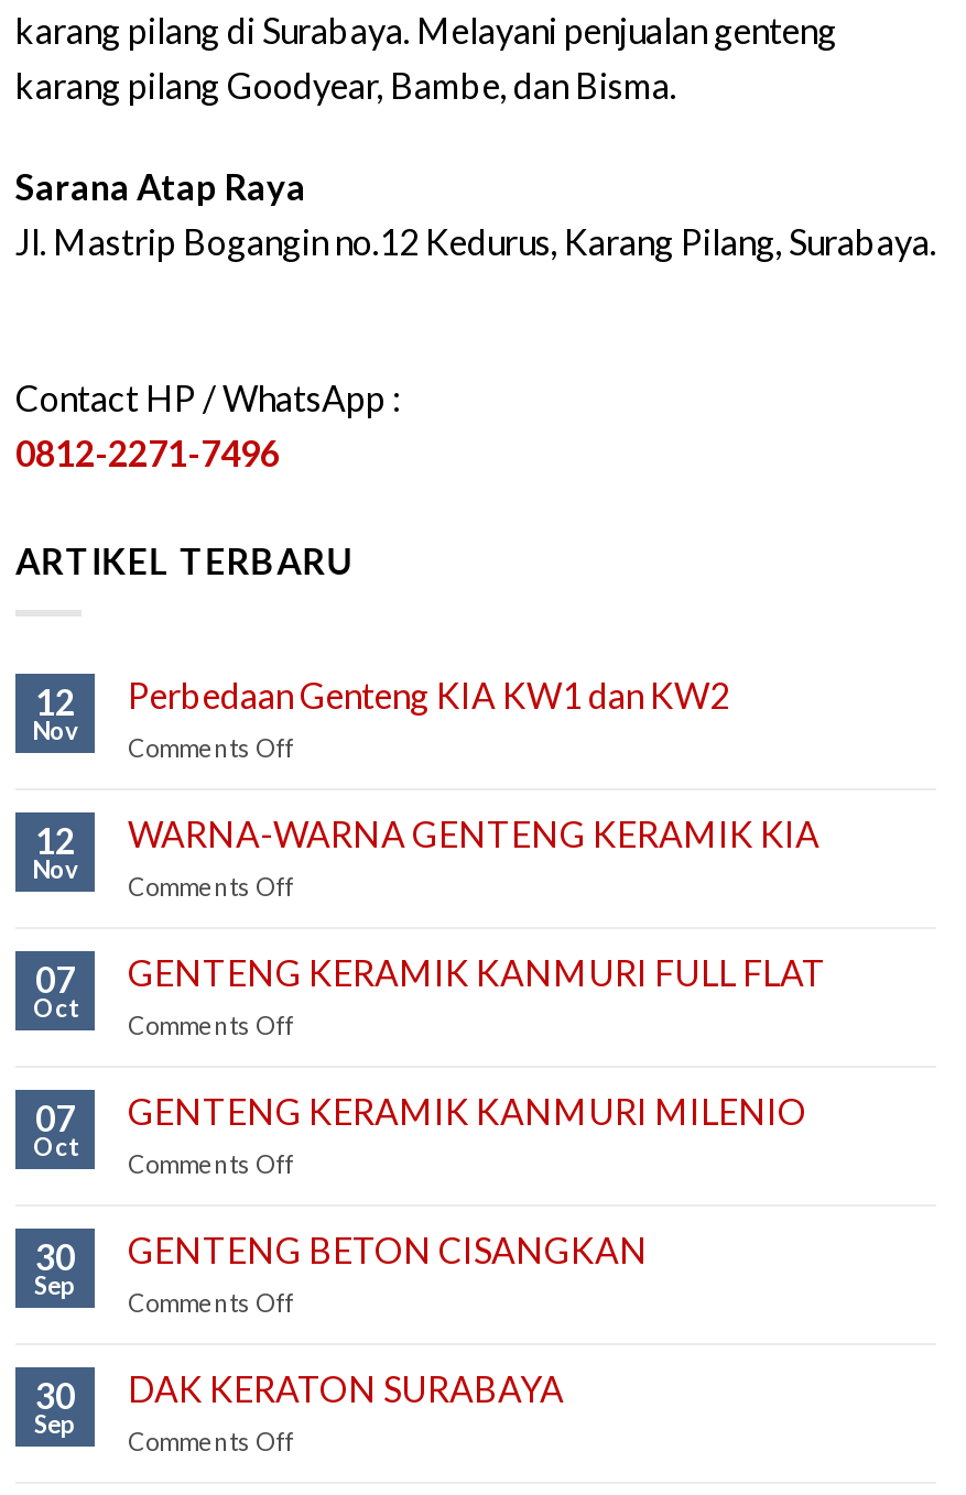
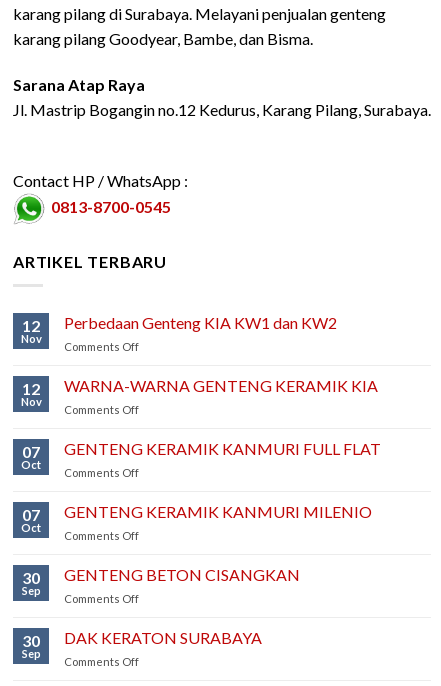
[15,431,280,473] 0812-2271-7496 -> [51,197,171,216] 0813-8700-0545

